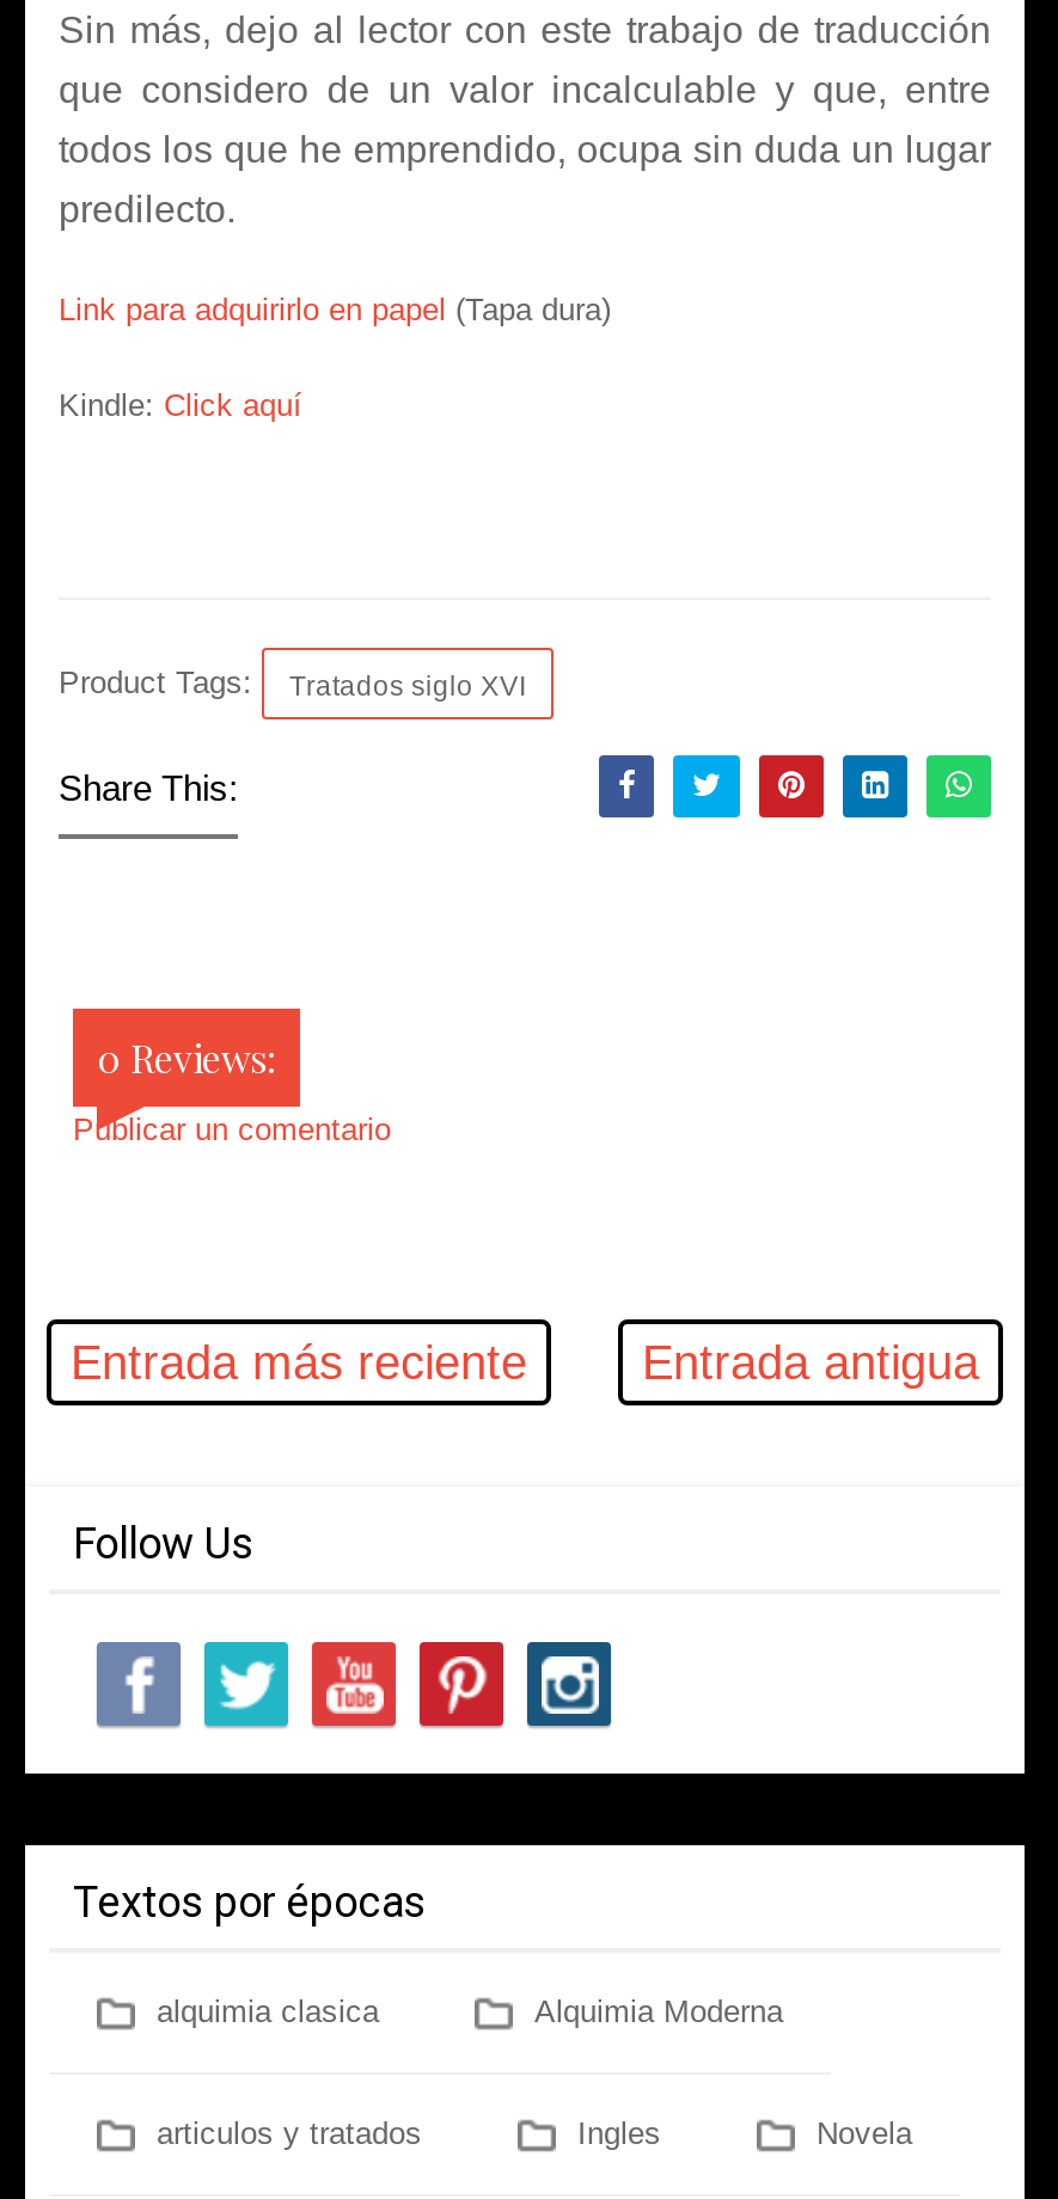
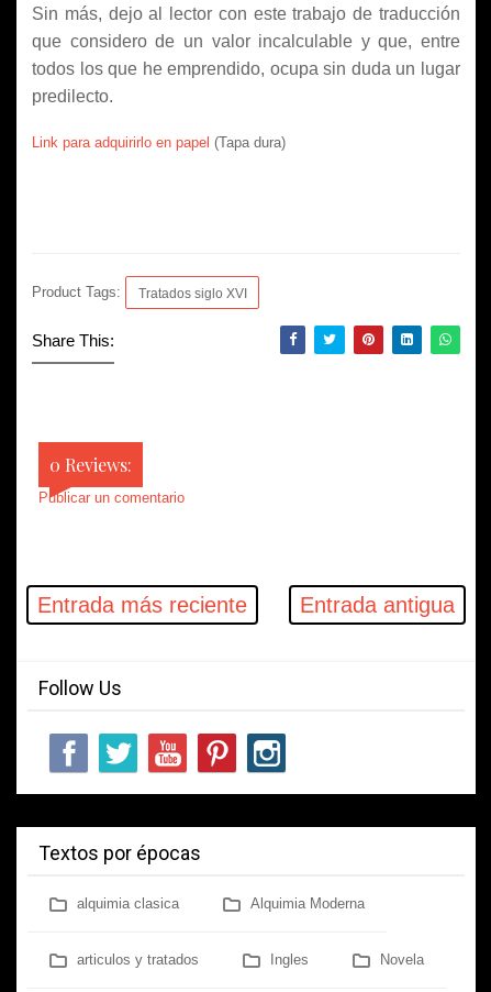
[59,388,302,424] Kindle: Click aquí -> none

